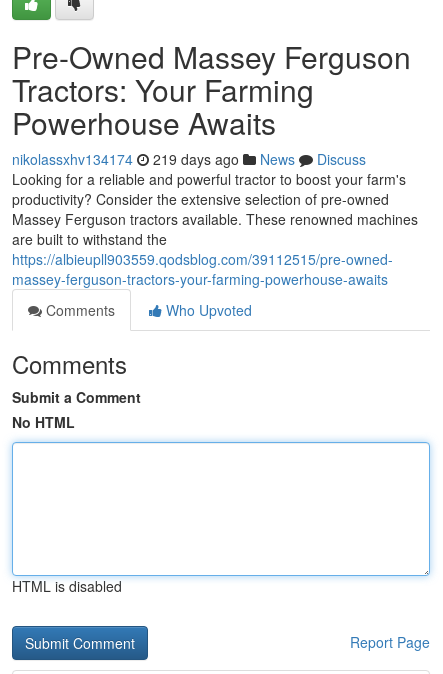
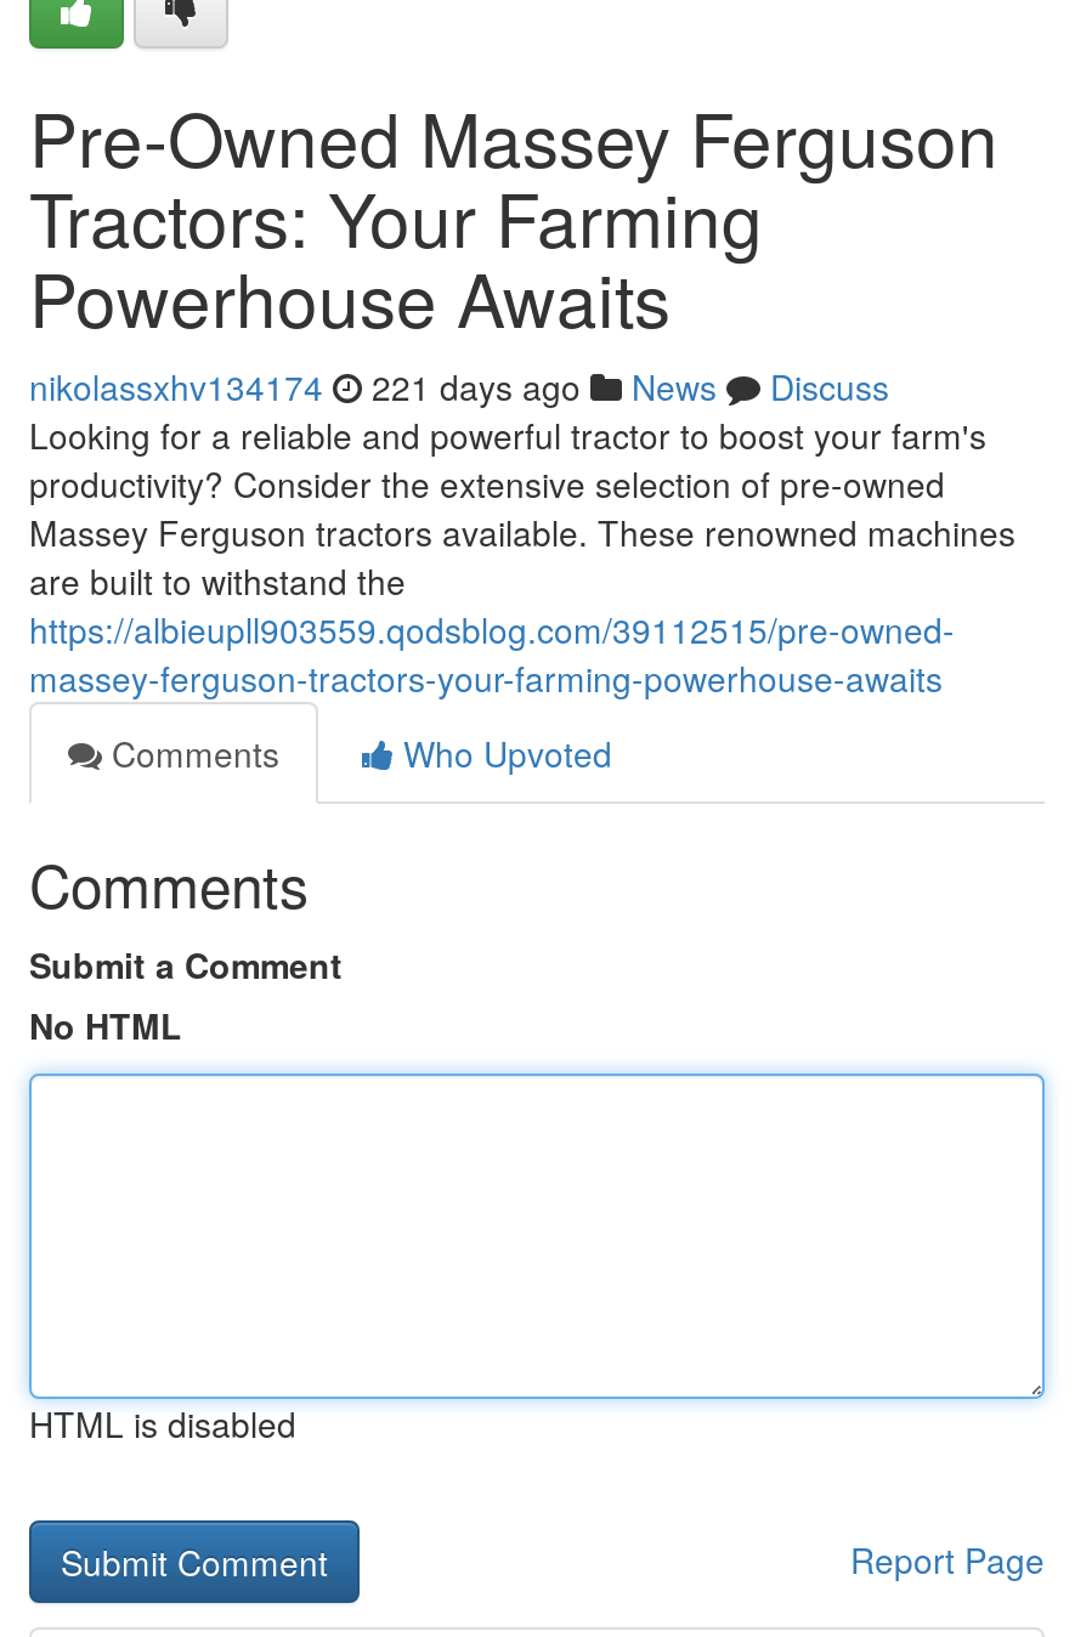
[12,149,366,169] nikolassxhv134174 219 days ago News Discuss -> [29,362,889,410] nikolassxhv134174 221 days ago News Discuss

